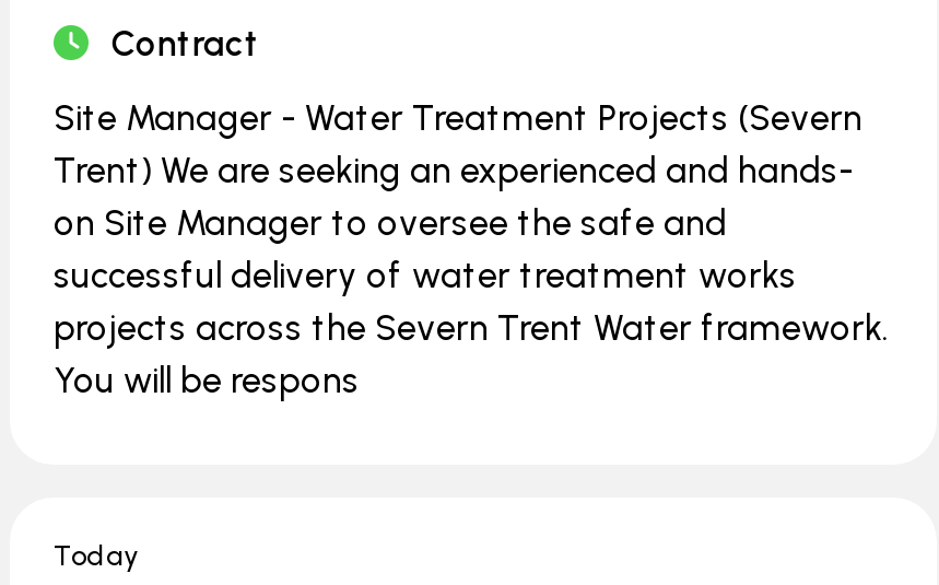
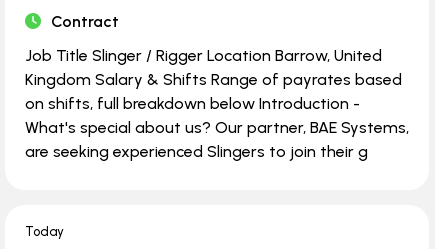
[54,97,889,401] Site Manager - Water Treatment Projects (Severn | Trent) We are seeking an experienced and hands- | on Site Manager to oversee the safe and | successful delivery of water treatment works | projects across the Severn Trent Water framework. | You will be respons -> [25,46,409,161] Job Title Slinger / Rigger Location Barrow, United | Kingdom Salary & Shifts Range of payrates based | on shifts, full breakdown below Introduction - | What's special about us? Our partner, BAE Systems, | are seeking experienced Slingers to join their g

